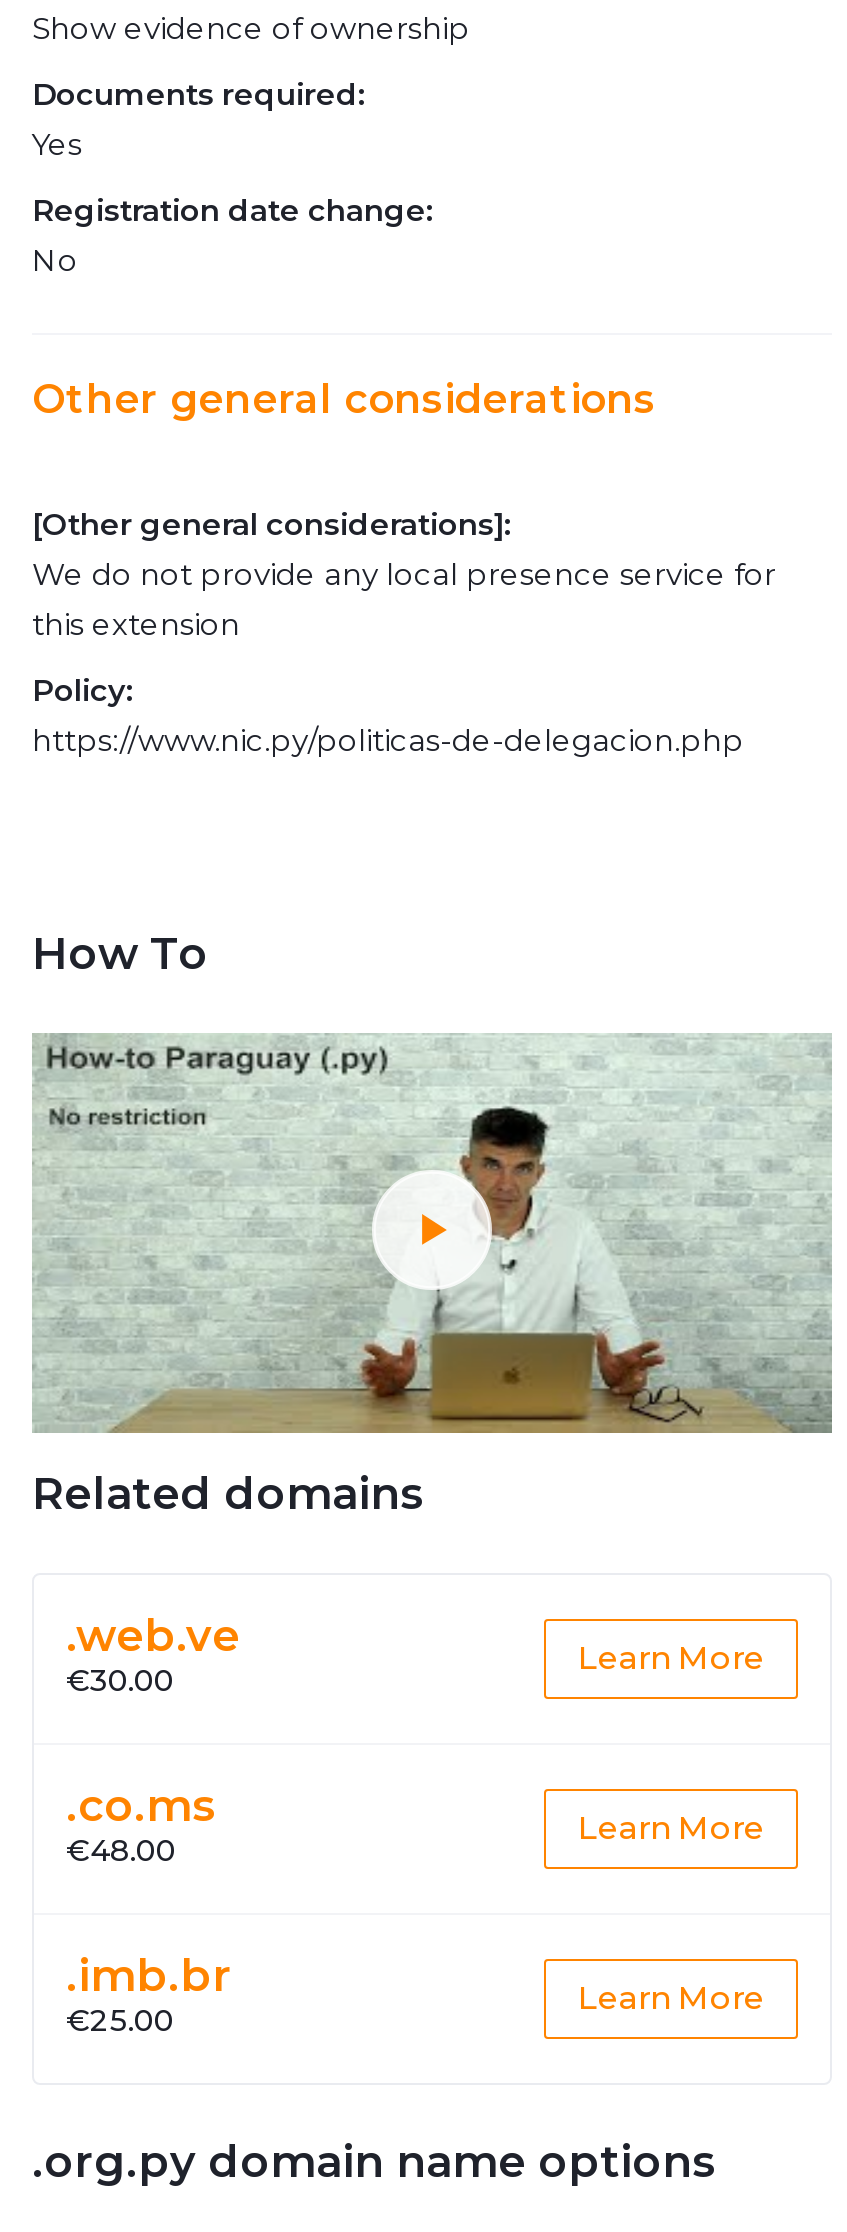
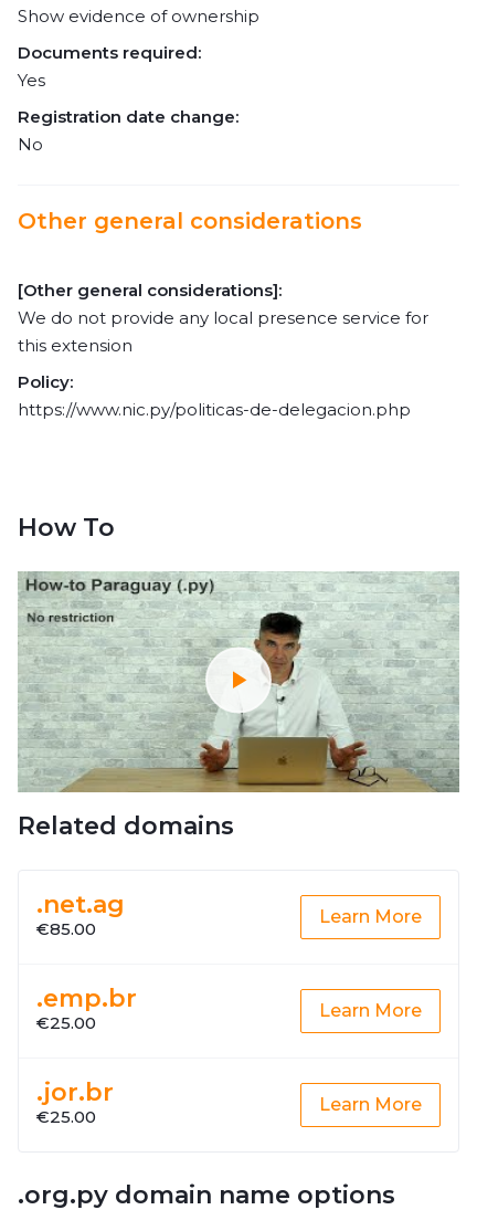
[66,1609,240,1699] .web.ve | €30.00 -> [36,890,125,939] .net.ag | €85.00
[66,1779,216,1869] .co.ms | €48.00 -> [36,983,137,1033] .emp.br | €25.00
[66,1949,232,2003] .imb.br -> [36,1077,114,1107] .jor.br

